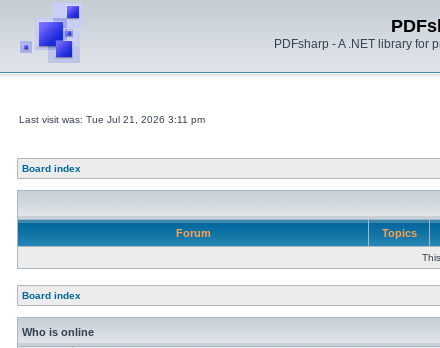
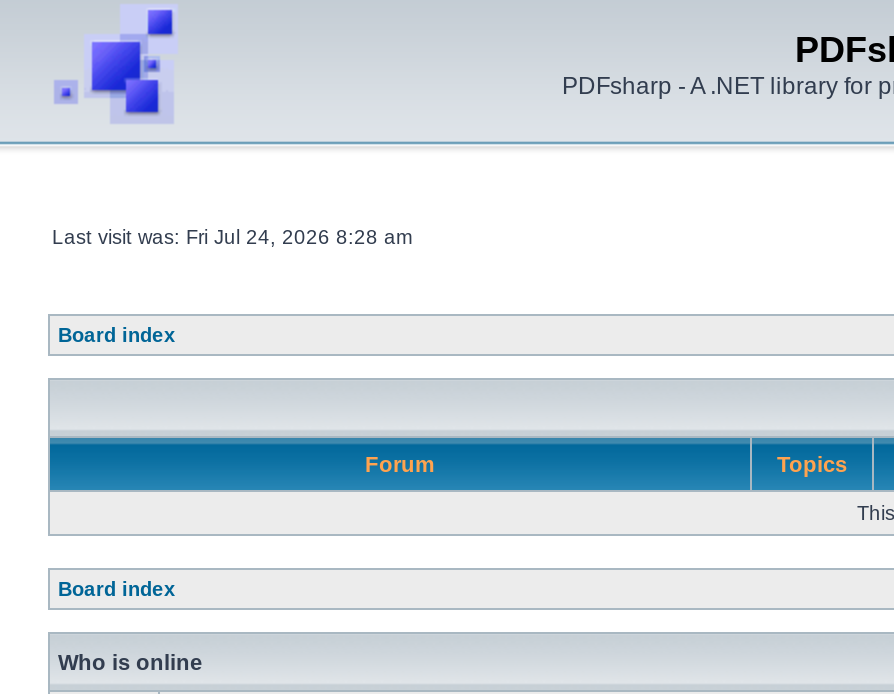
[19,114,205,125] Last visit was: Tue Jul 21, 2026 3:11 pm -> [52,226,412,248] Last visit was: Fri Jul 24, 2026 8:28 am

